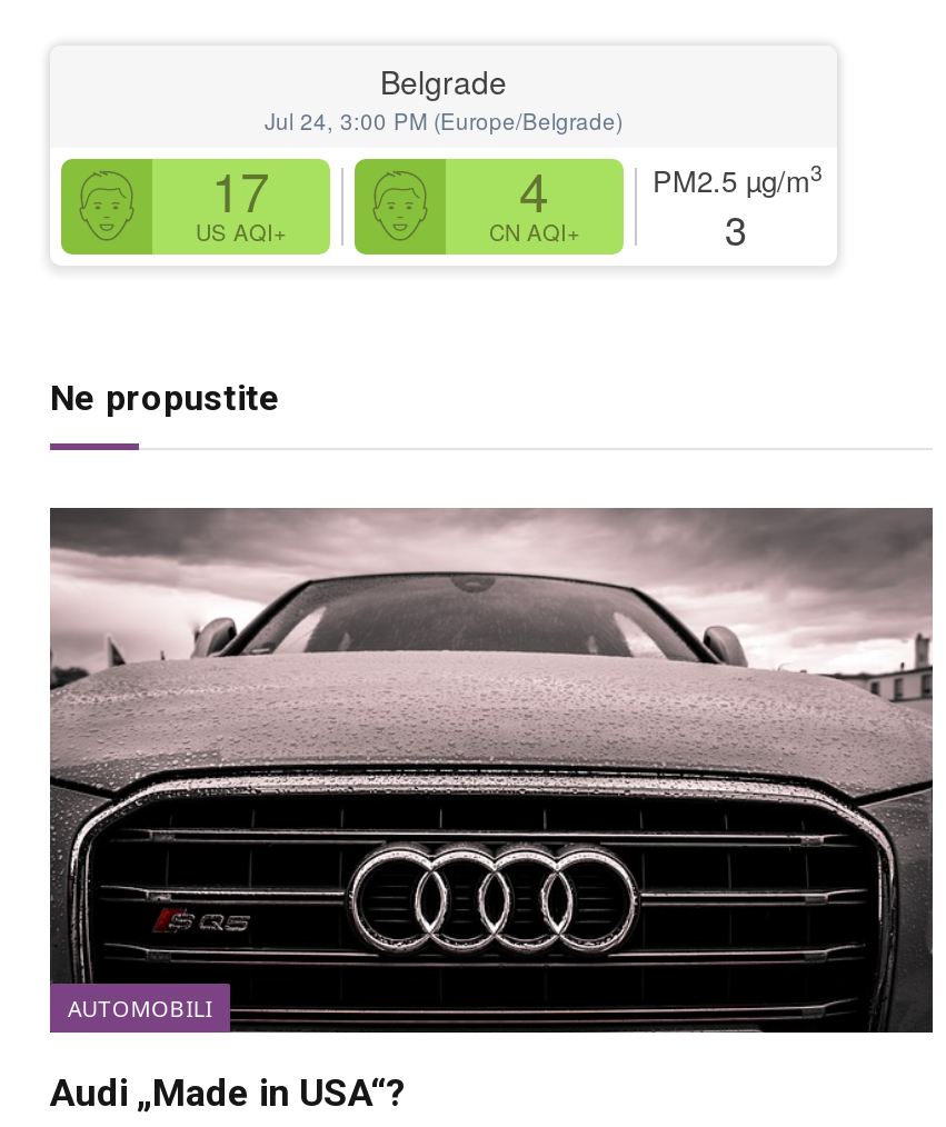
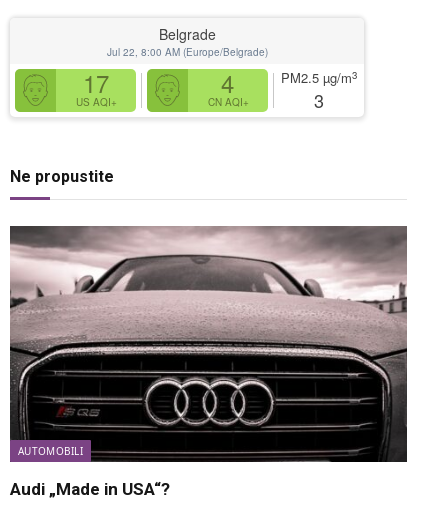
[265,106,623,137] Jul 24, 3:00 PM (Europe/Belgrade) -> [106,45,267,59] Jul 22, 8:00 AM (Europe/Belgrade)

